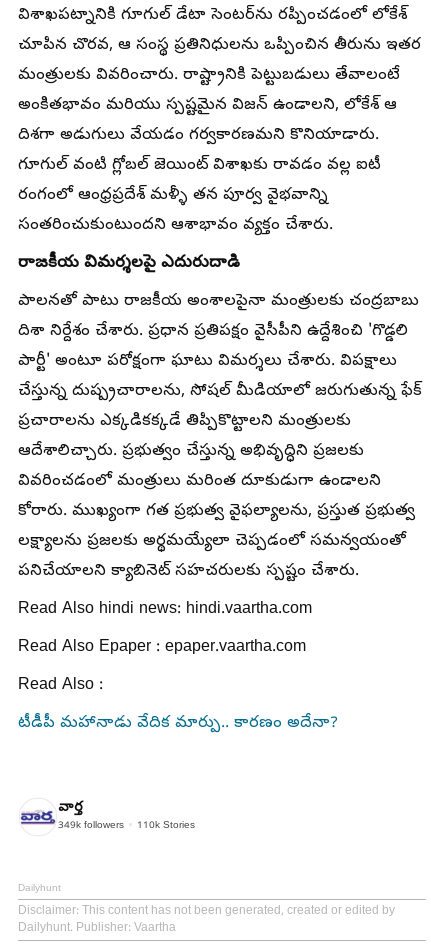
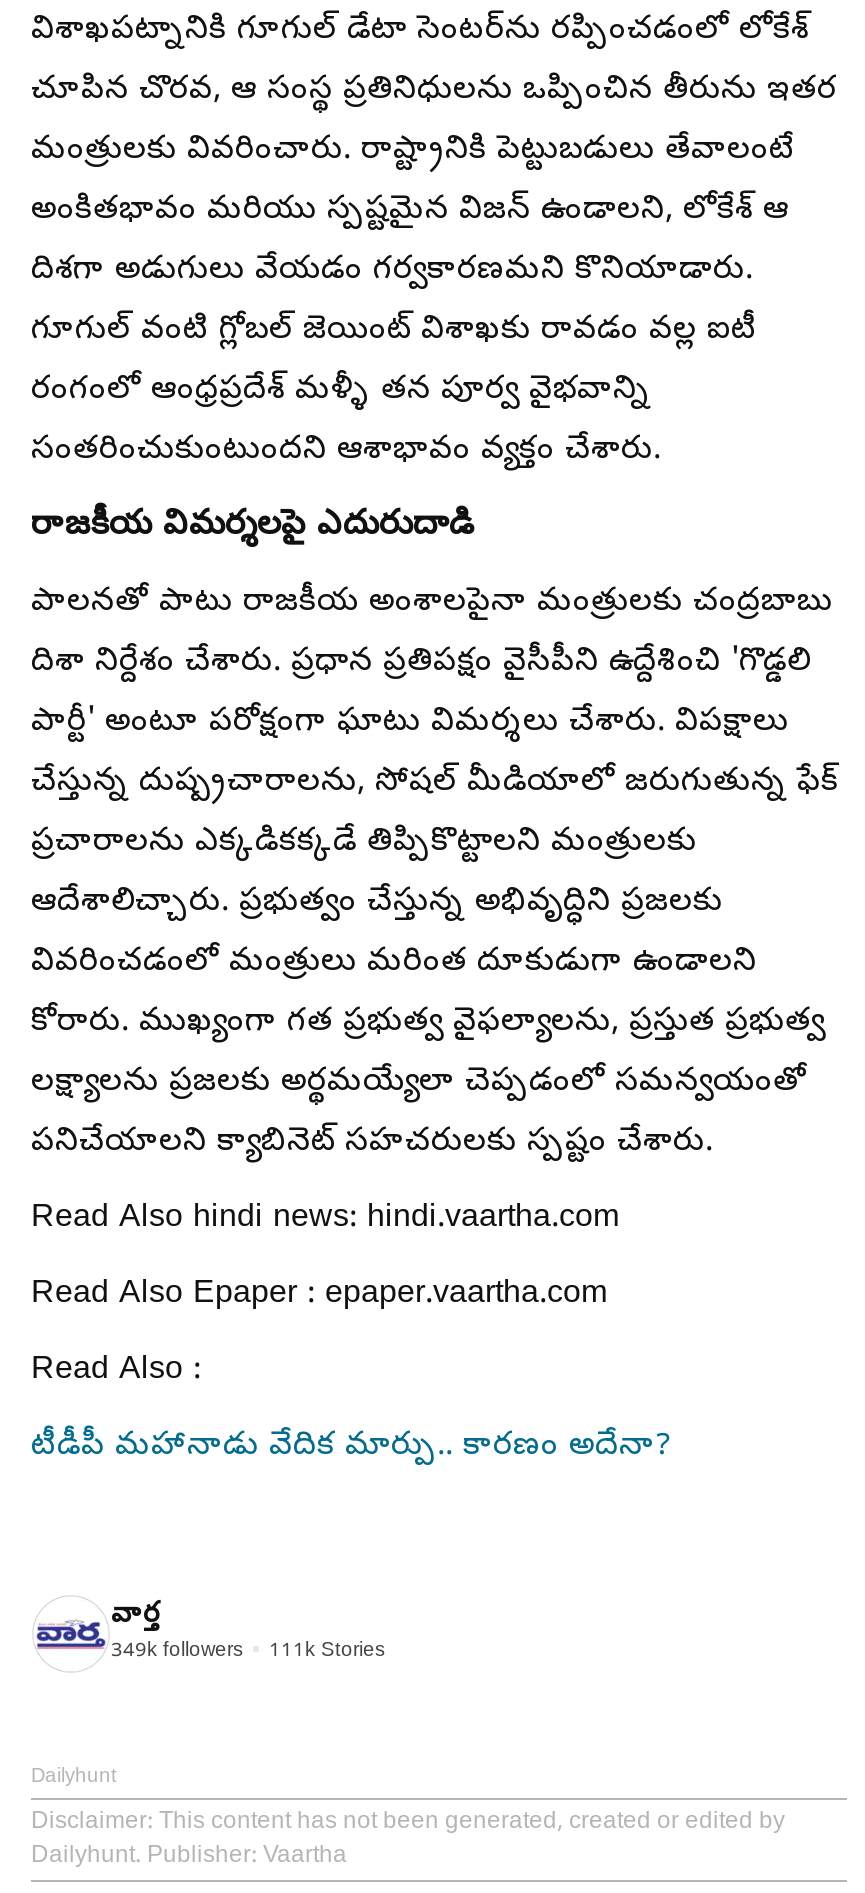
[58,819,195,833] 349k followers 110k Stories -> [111,1638,385,1666] 349k followers 111k Stories

